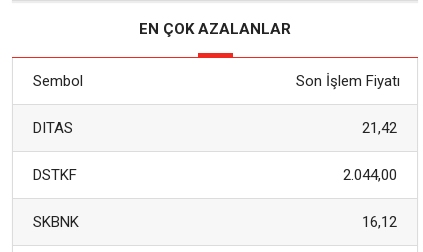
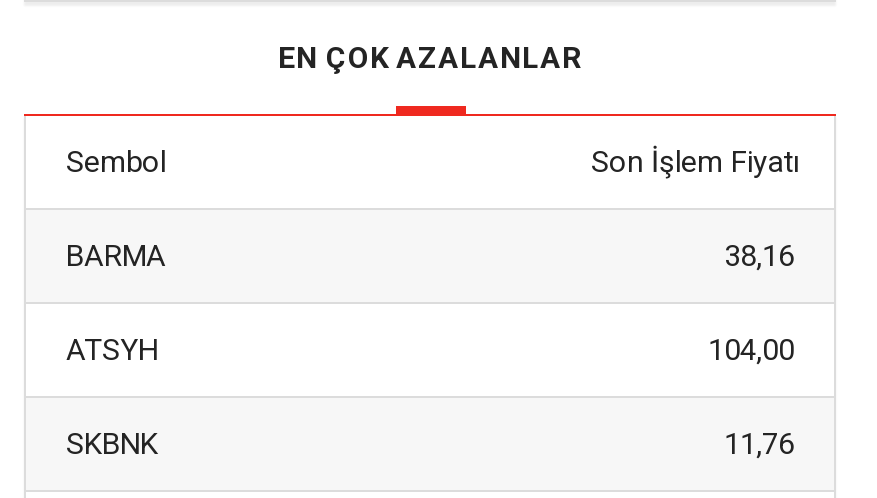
[33,119,397,137] DITAS | 21,42 -> [66,238,794,274] BARMA | 38,16
[33,166,397,184] DSTKF | 2.044,00 -> [66,332,794,368] ATSYH | 104,00
[362,213,397,231] 16,12 -> [724,426,794,462] 11,76

